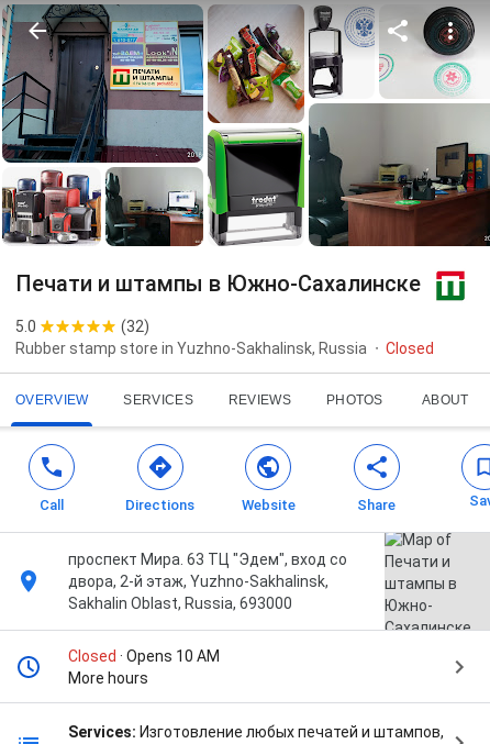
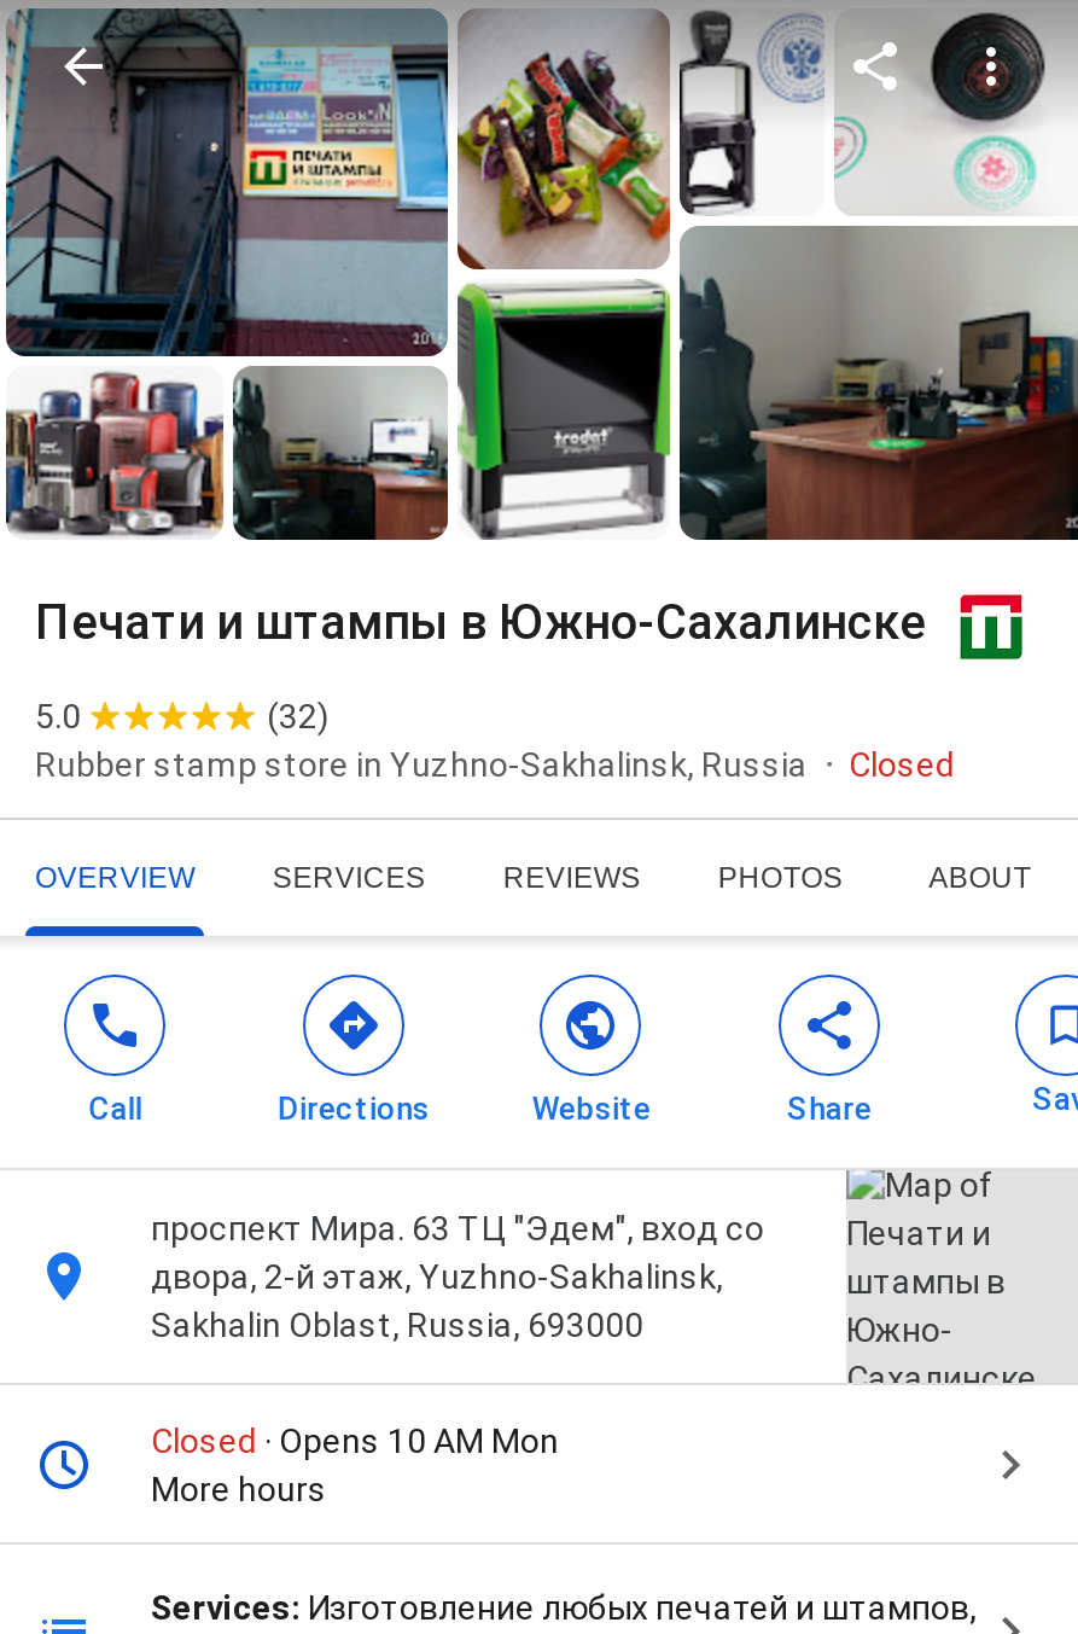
[68,648,220,665] Closed · Opens 10 AM -> [151,1422,559,1461] Closed · Opens 10 AM Mon

